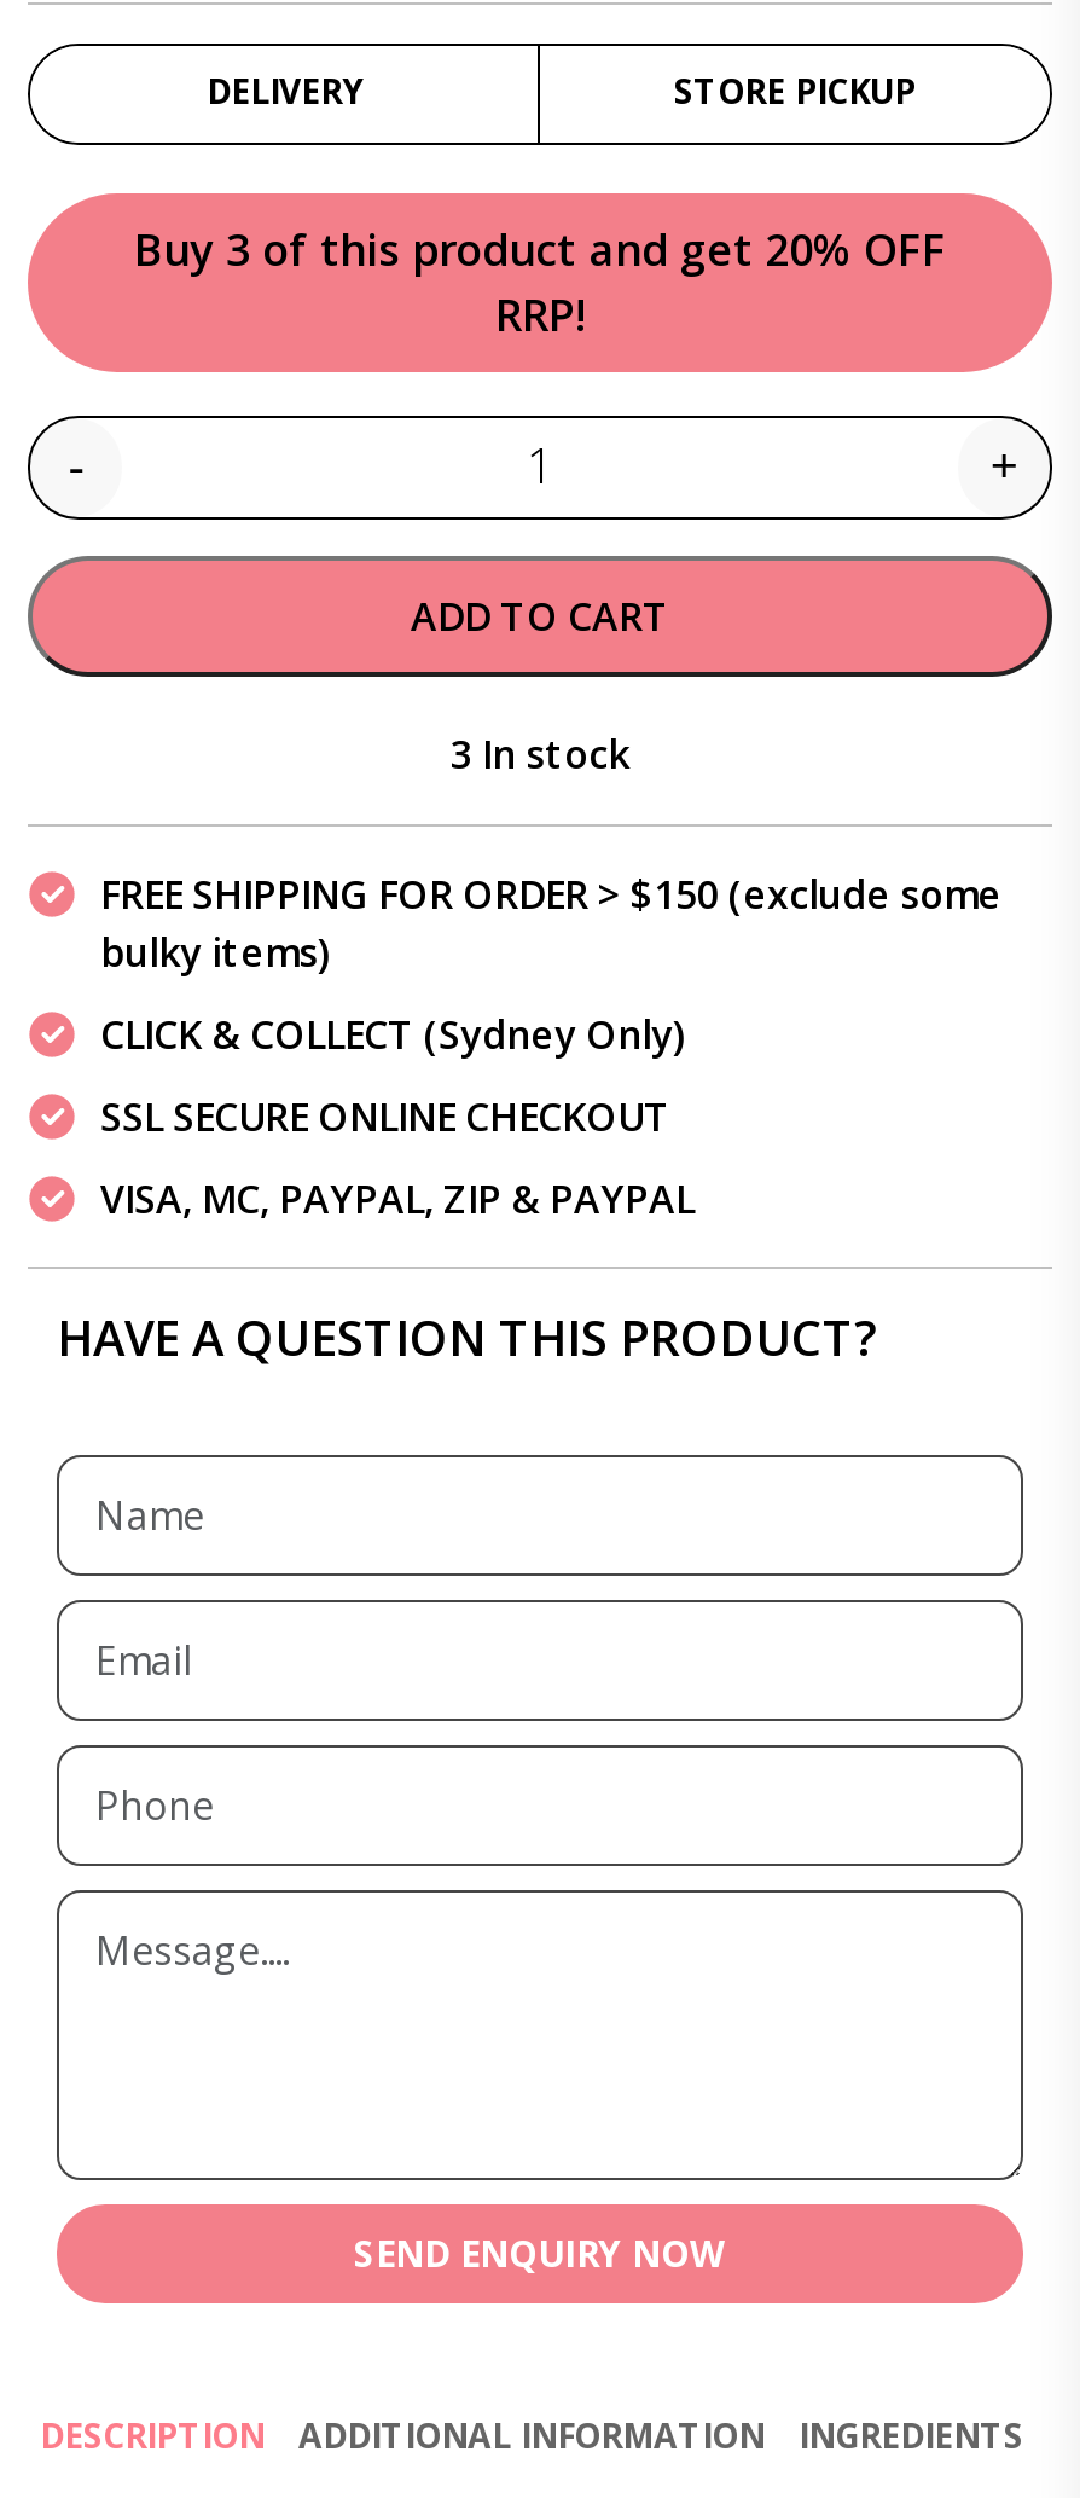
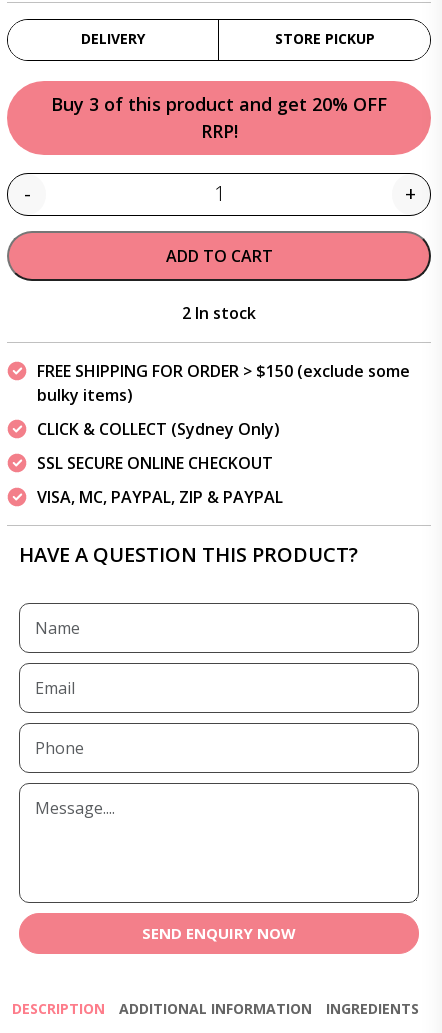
[451,728,629,781] 3 In stock -> [182,302,256,324] 2 In stock

